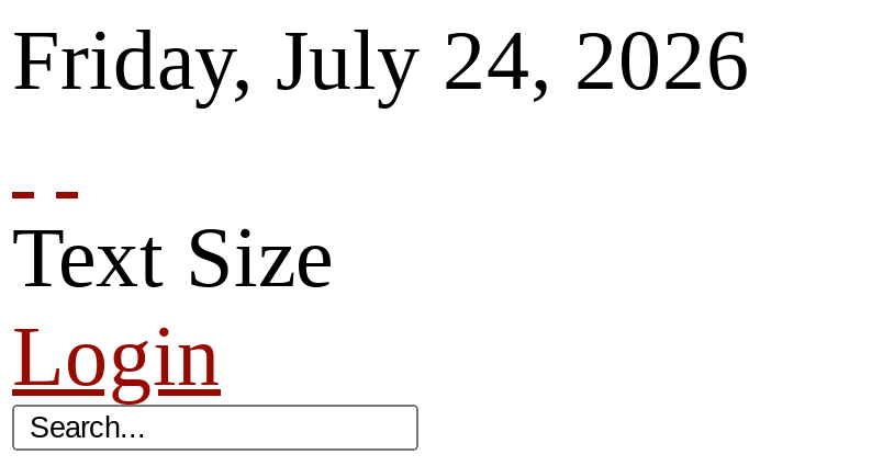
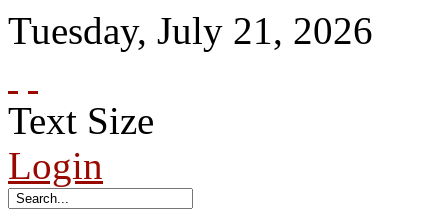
[12,12,750,106] Friday, July 24, 2026 -> [8,9,373,52] Tuesday, July 21, 2026

